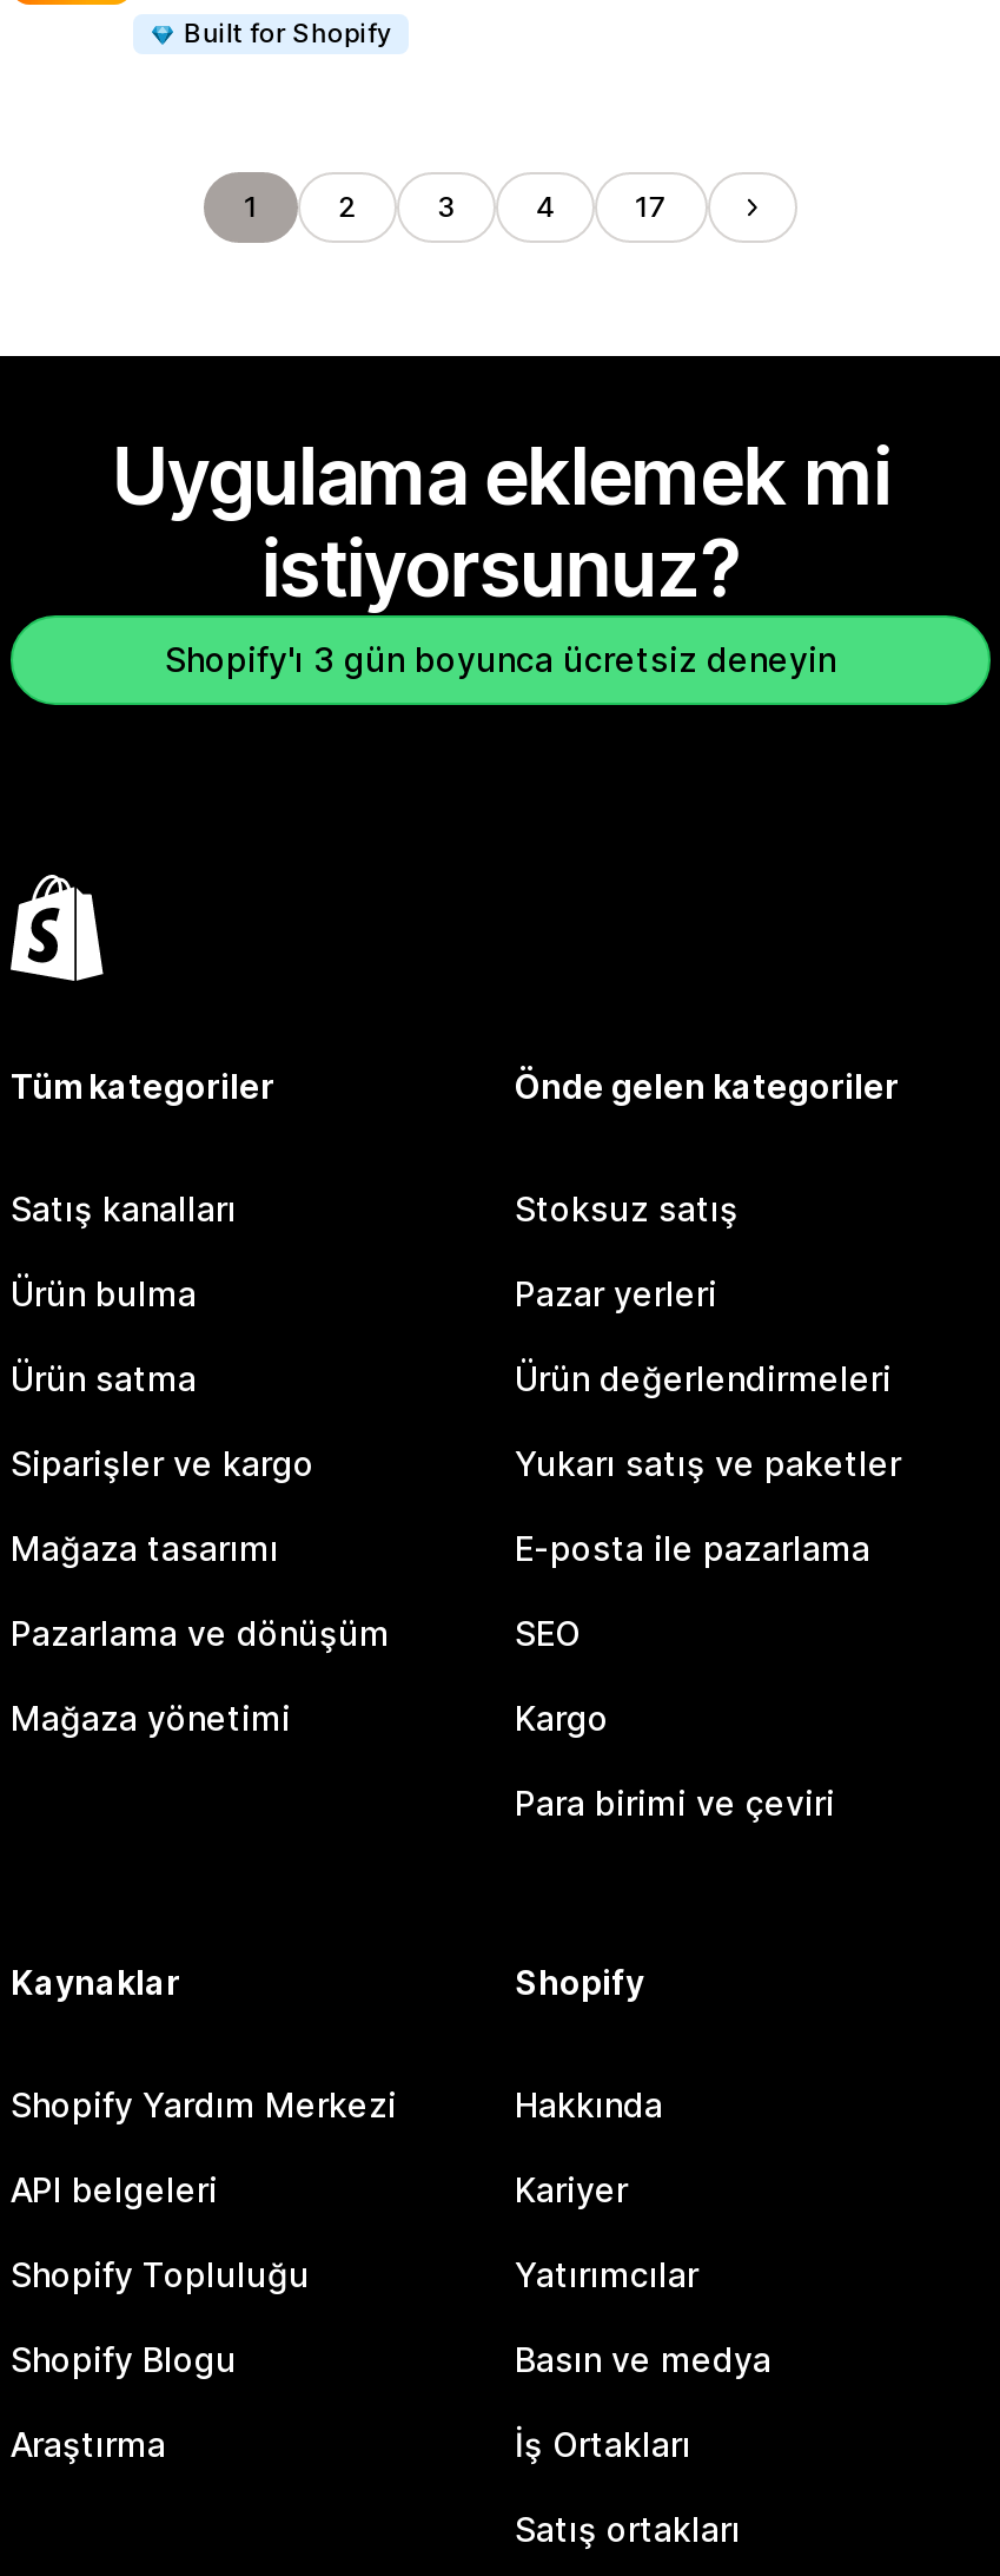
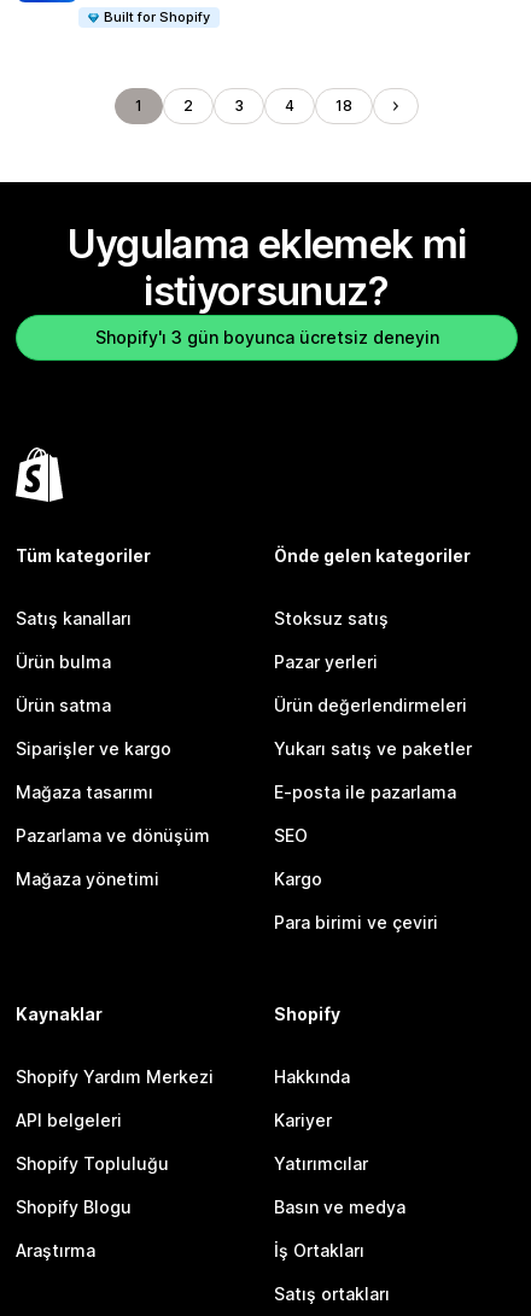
[634,189,667,224] 17 -> [335,96,352,115] 18

